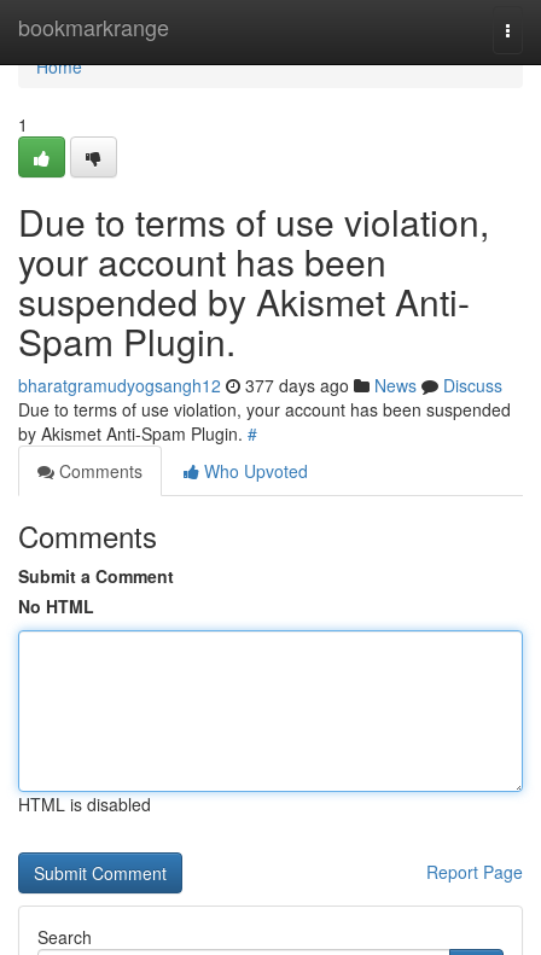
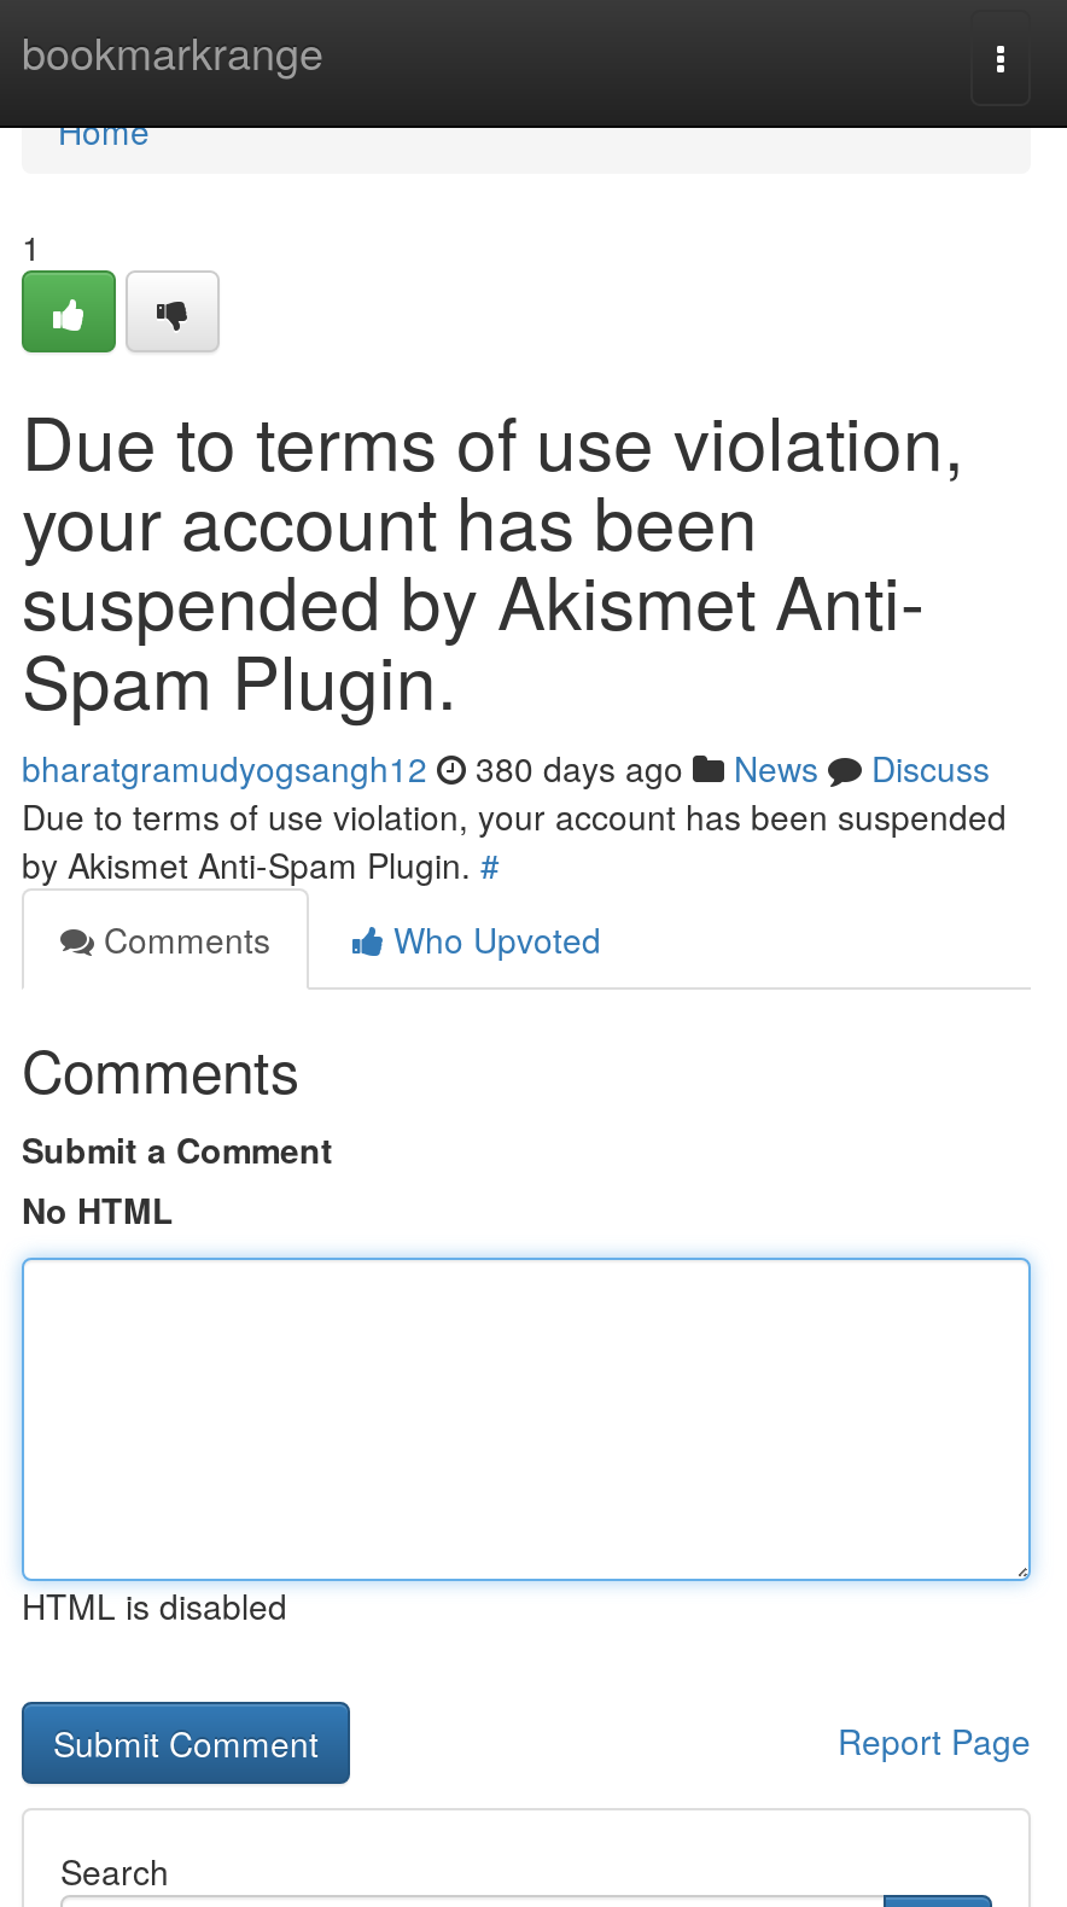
[18,373,502,397] bharatgramudyogsangh12 377 days ago News Discuss -> [22,743,990,792] bharatgramudyogsangh12 380 days ago News Discuss

